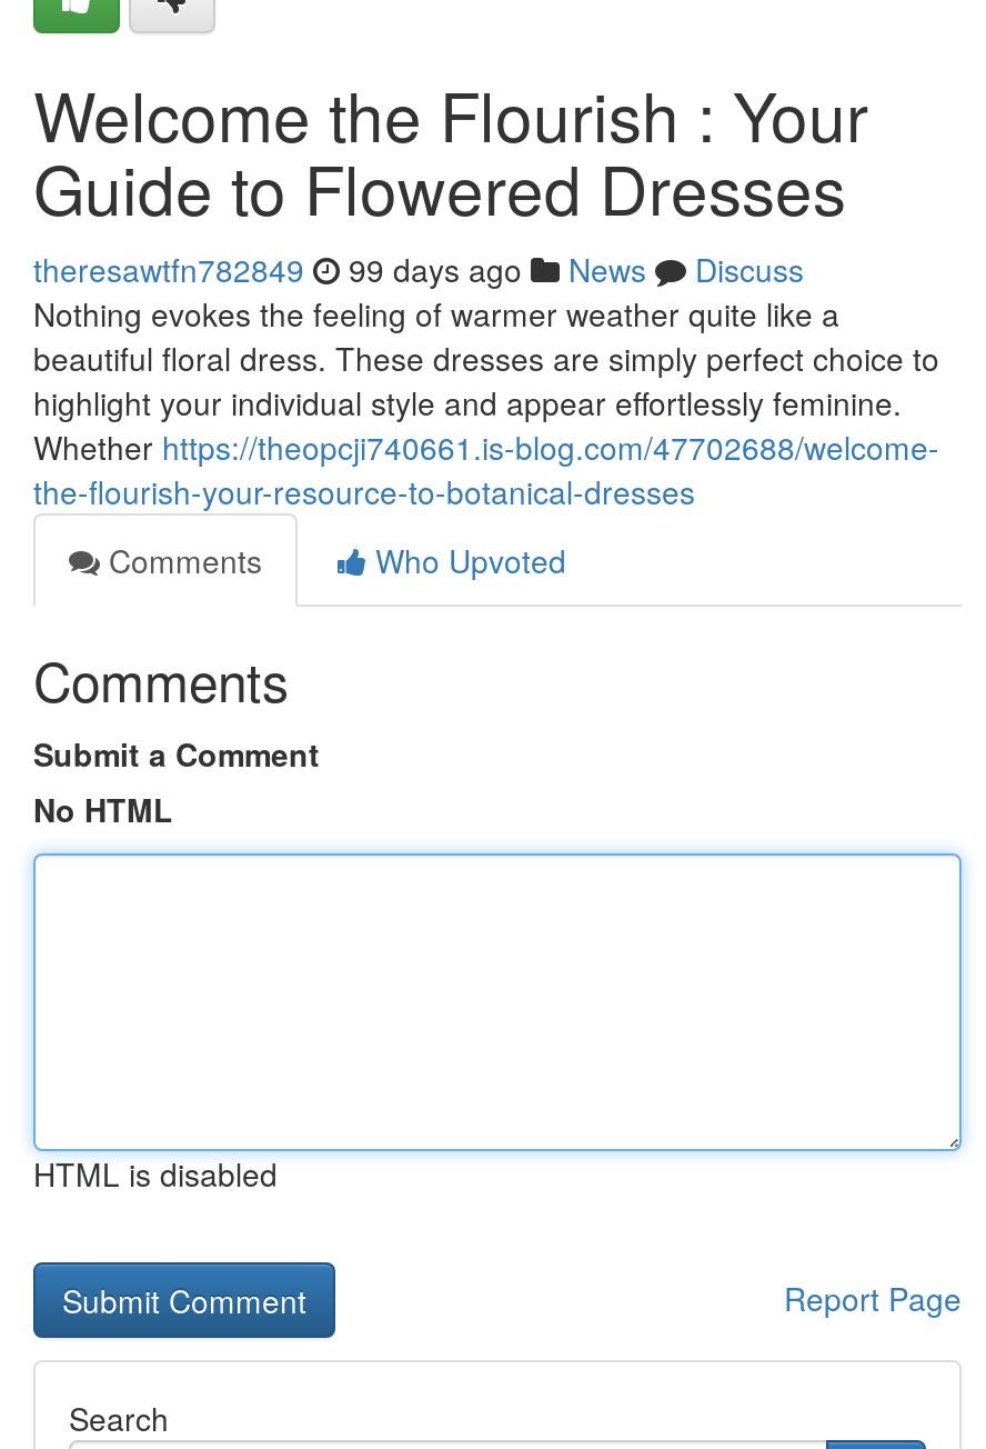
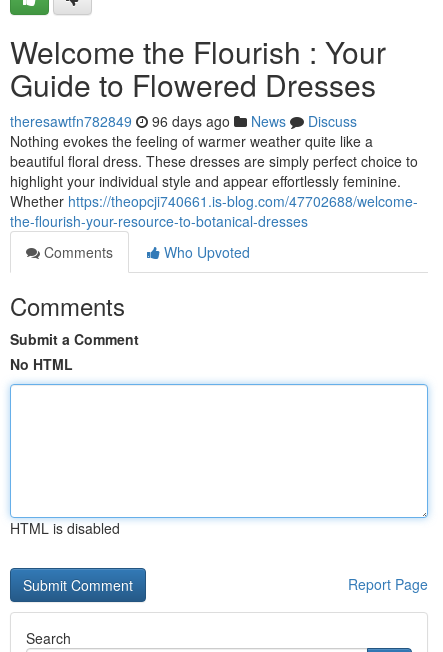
[33,247,804,291] theresawtfn782849 99 days ago News Discuss -> [10,111,357,131] theresawtfn782849 96 days ago News Discuss

